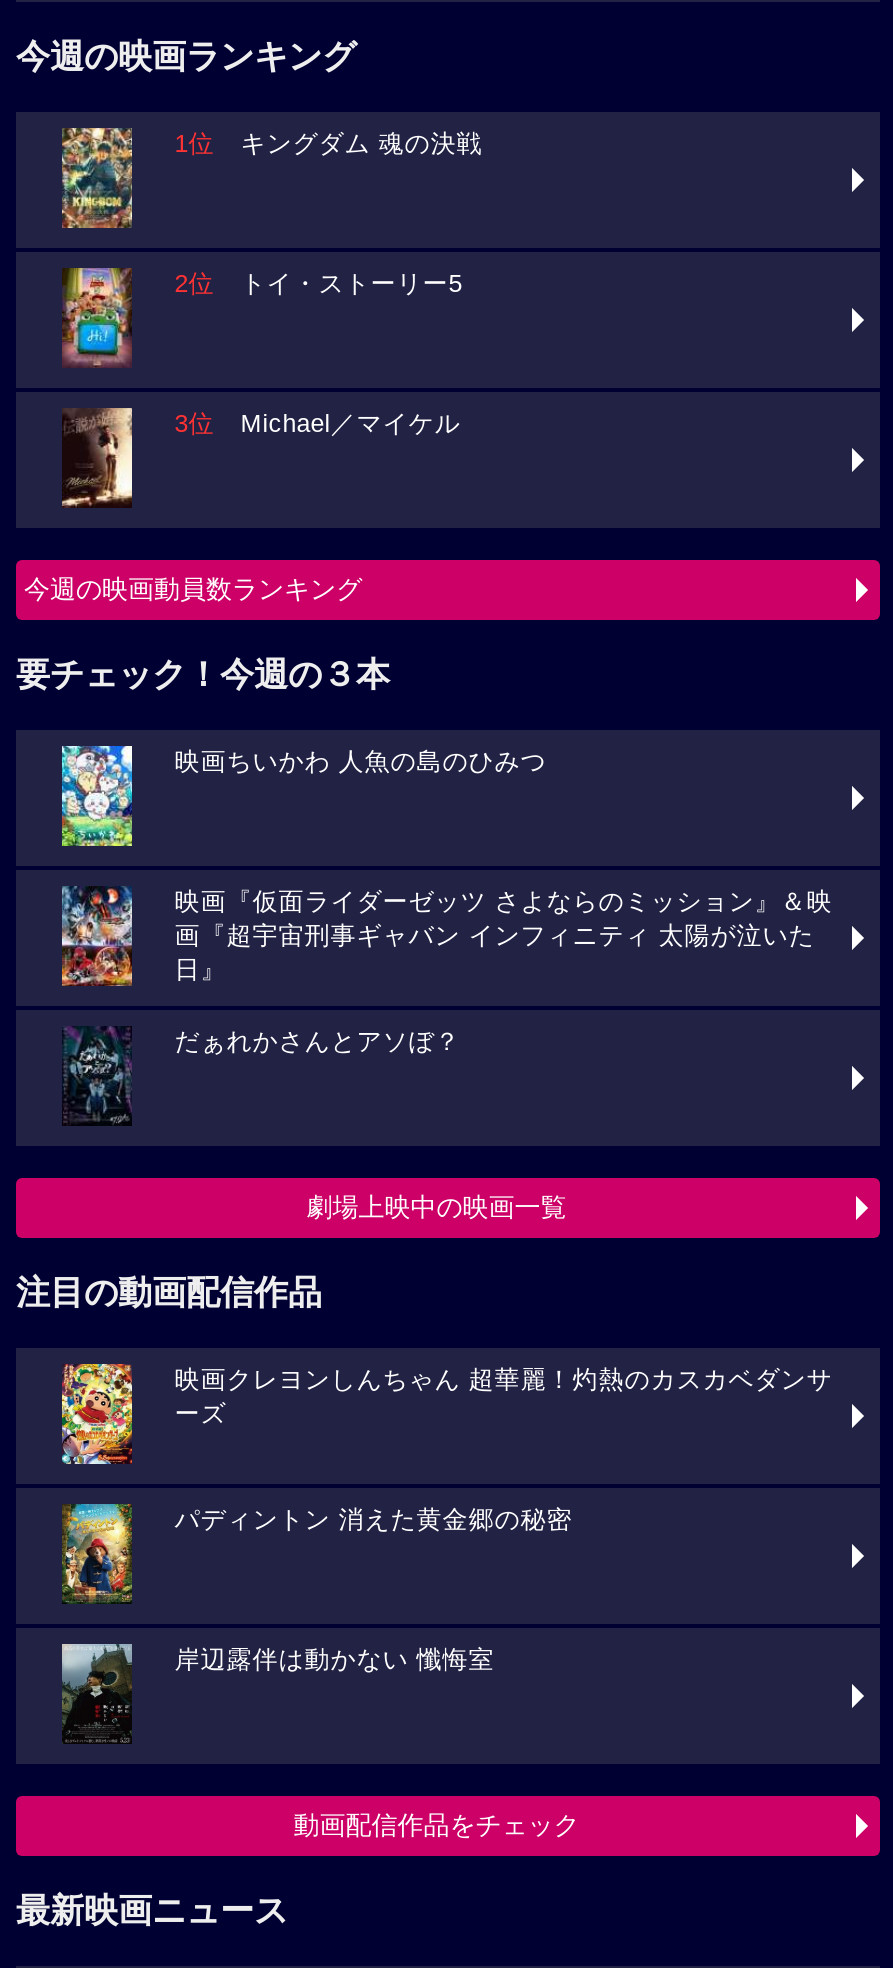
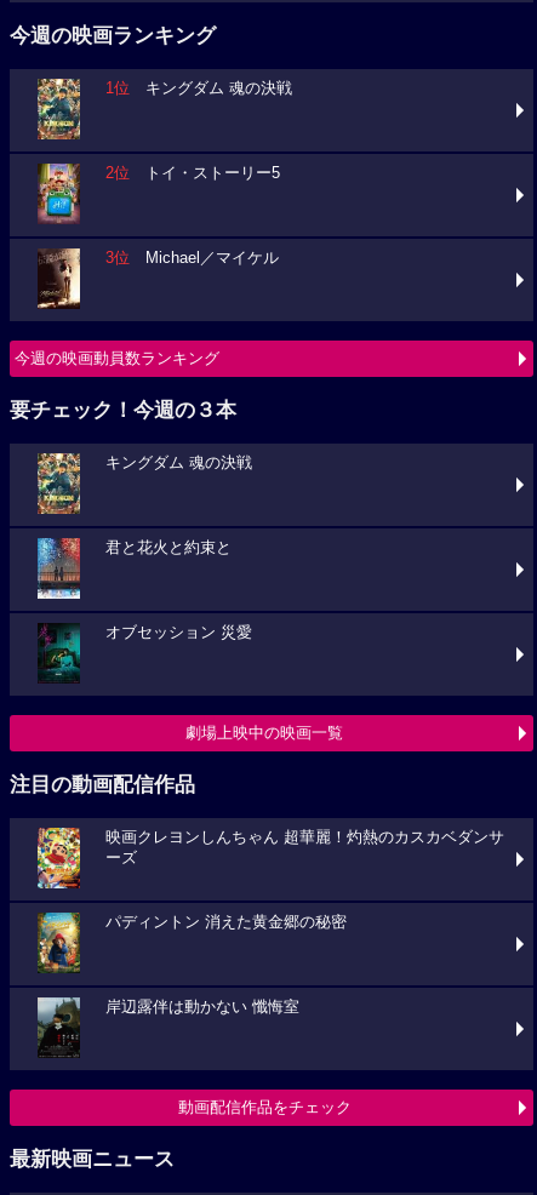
[60,744,547,848] [image] | 映画ちいかわ 人魚の島のひみつ -> [36,452,252,515] [image] | キングダム 魂の決戦
[60,886,833,986] [image] | 映画『仮面ライダーゼッツ さよならのミッション』＆映 | 画『超宇宙刑事ギャバン インフィニティ 太陽が泣いた | 日』 -> [36,537,232,600] [image] | 君と花火と約束と
[64,1026,461,1122] [image] | だぁれかさんとアソぼ？ -> [38,623,252,680] [image] | オブセッション 災愛

